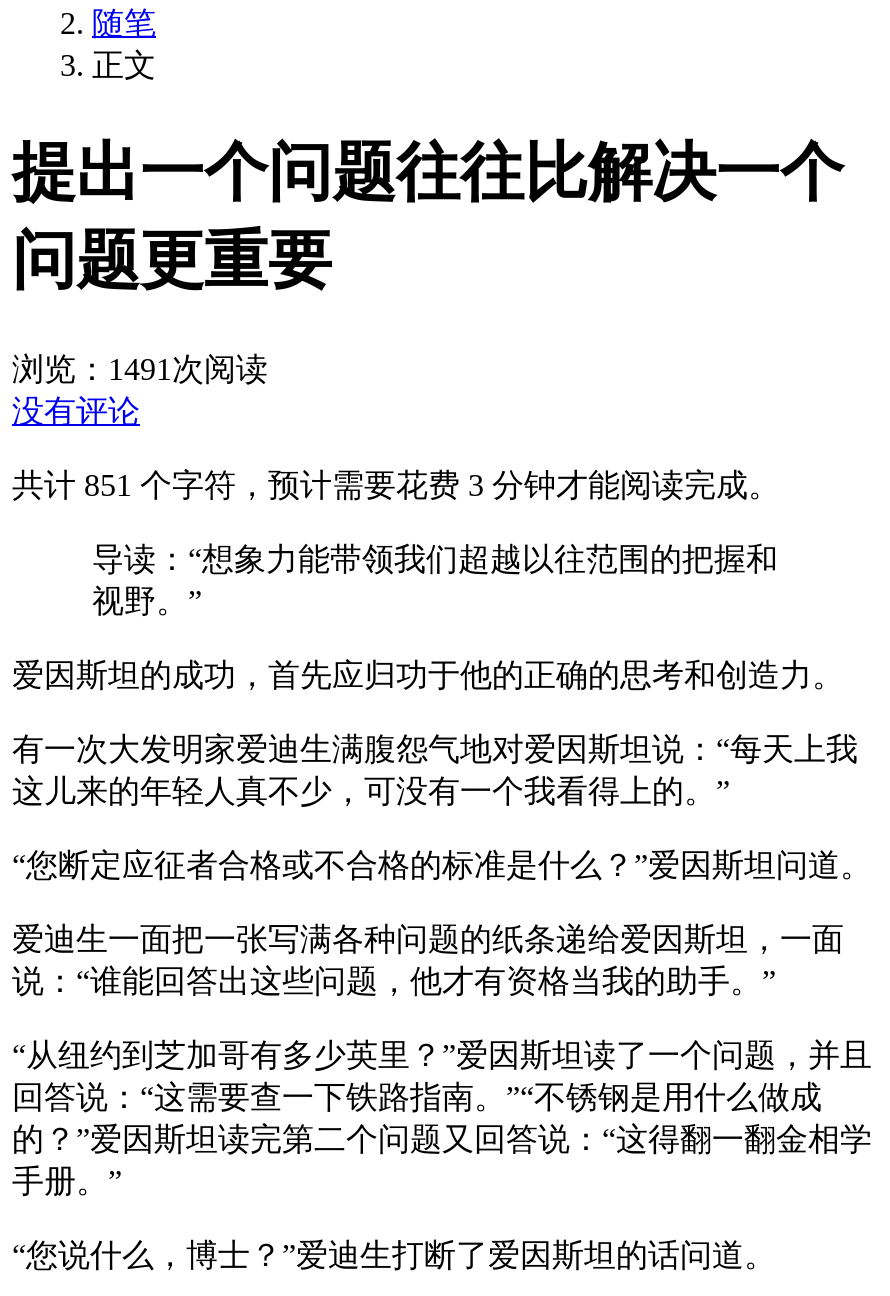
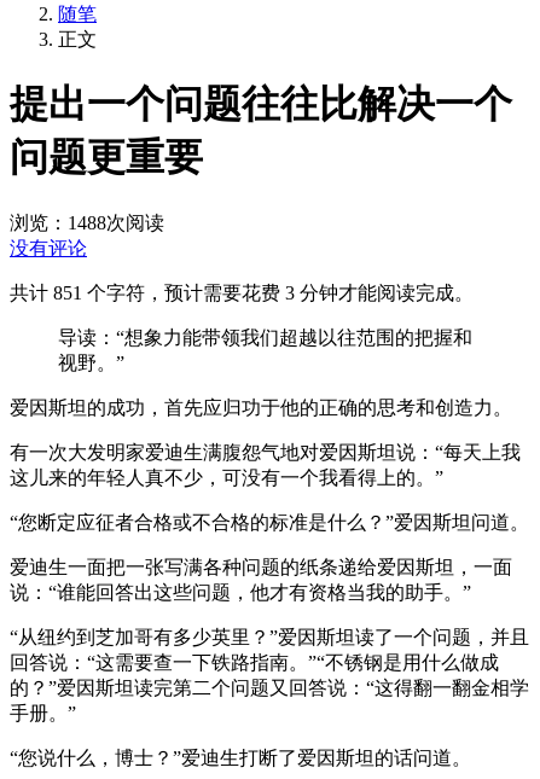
[12,352,268,386] 浏览：1491次阅读 -> [10,212,164,233] 浏览：1488次阅读

